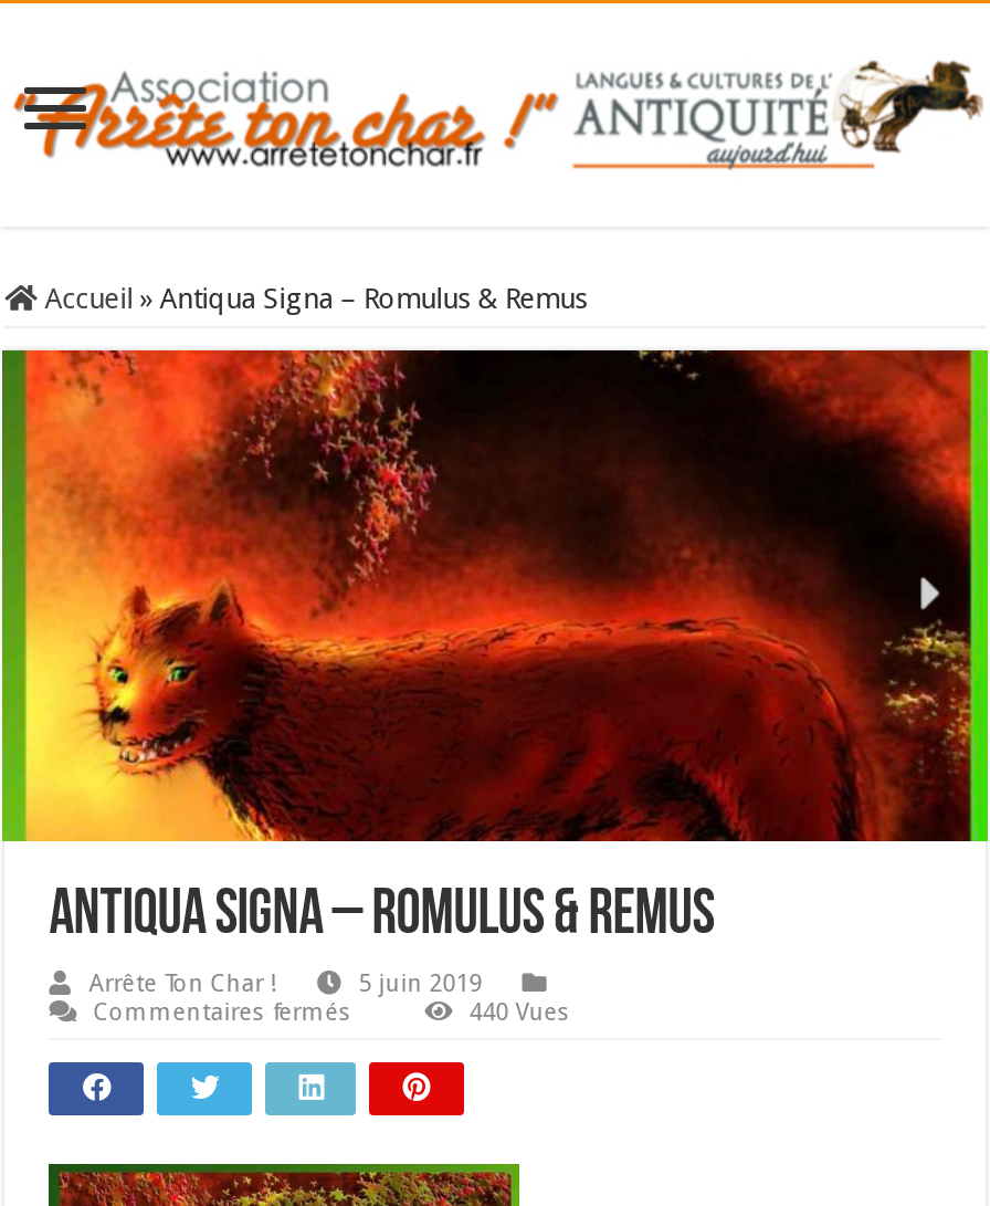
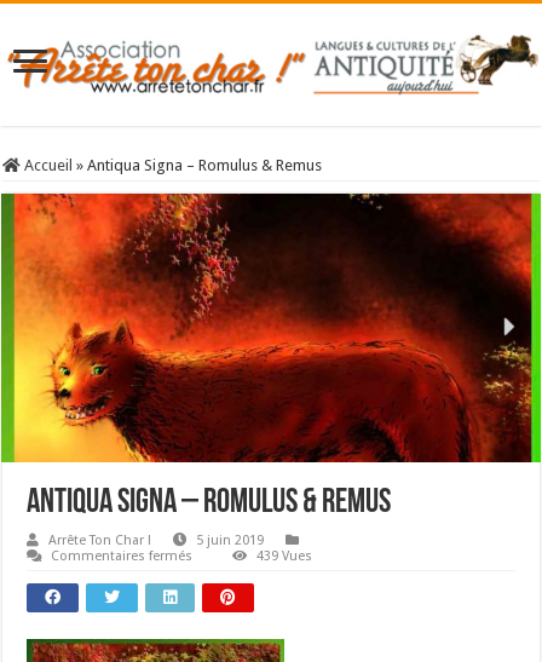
[469,999,571,1028] 440 Vues -> [257,549,312,564] 439 Vues

